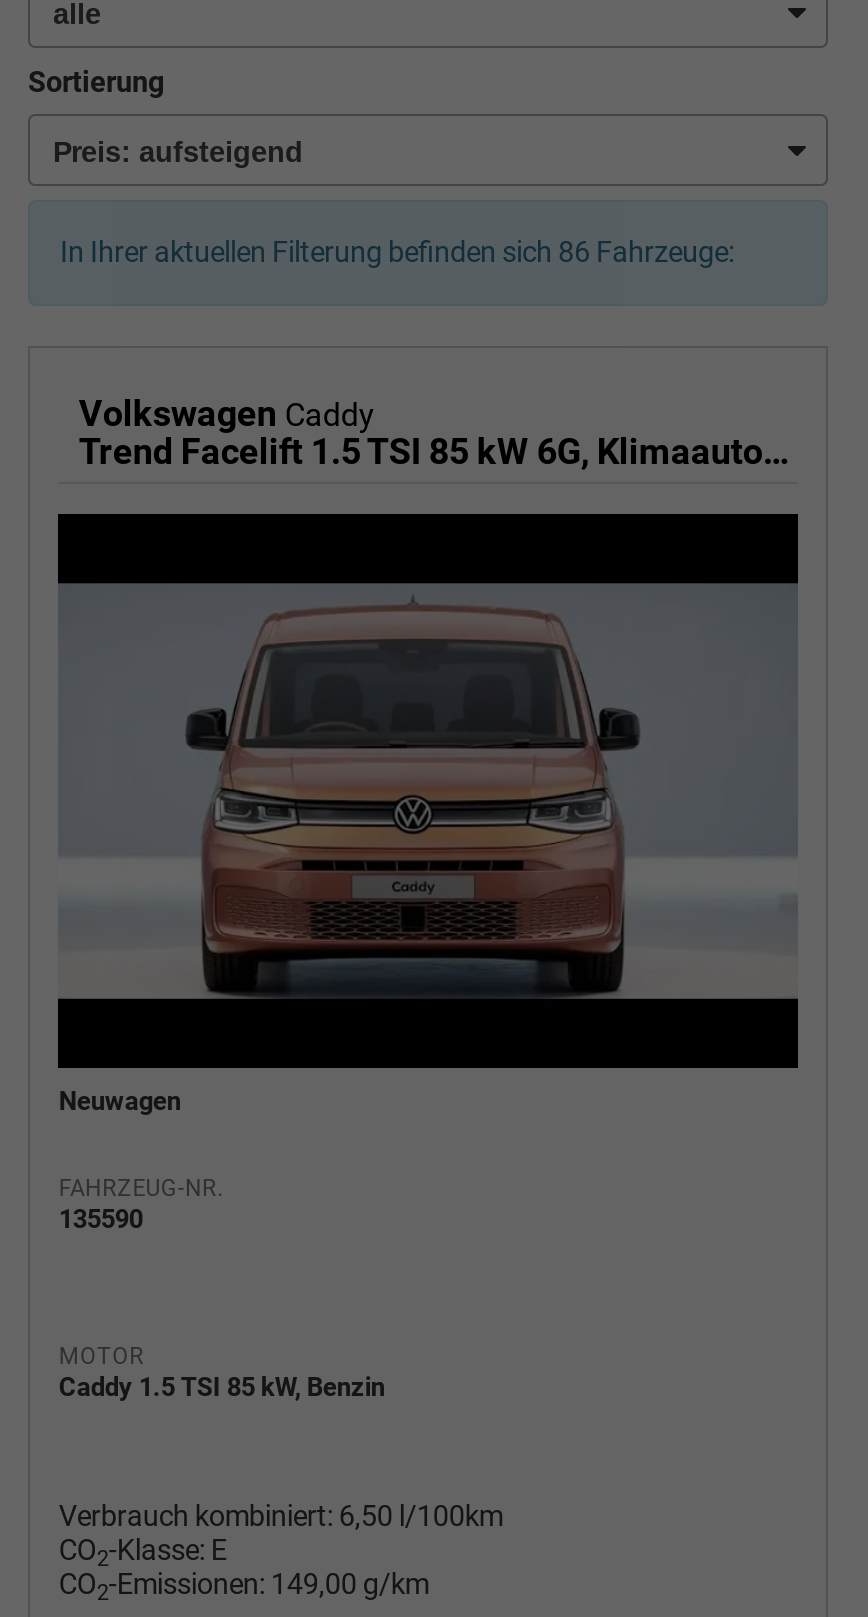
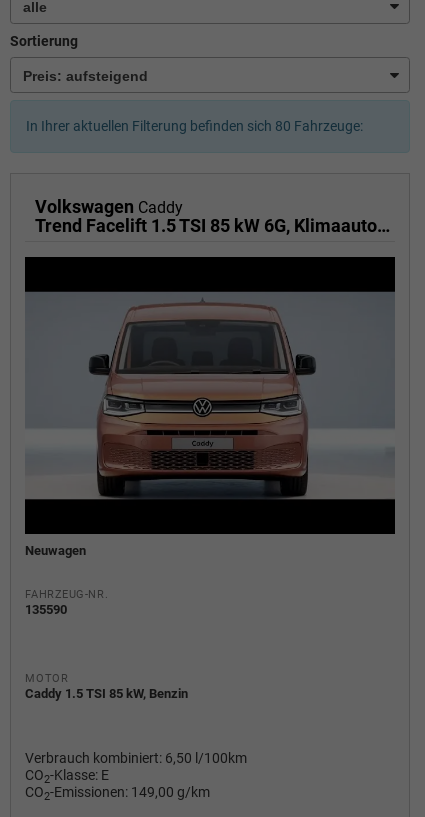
[60,236,734,270] In Ihrer aktuellen Filterung befinden sich 86 Fahrzeuge: -> [26,118,363,135] In Ihrer aktuellen Filterung befinden sich 80 Fahrzeuge:

